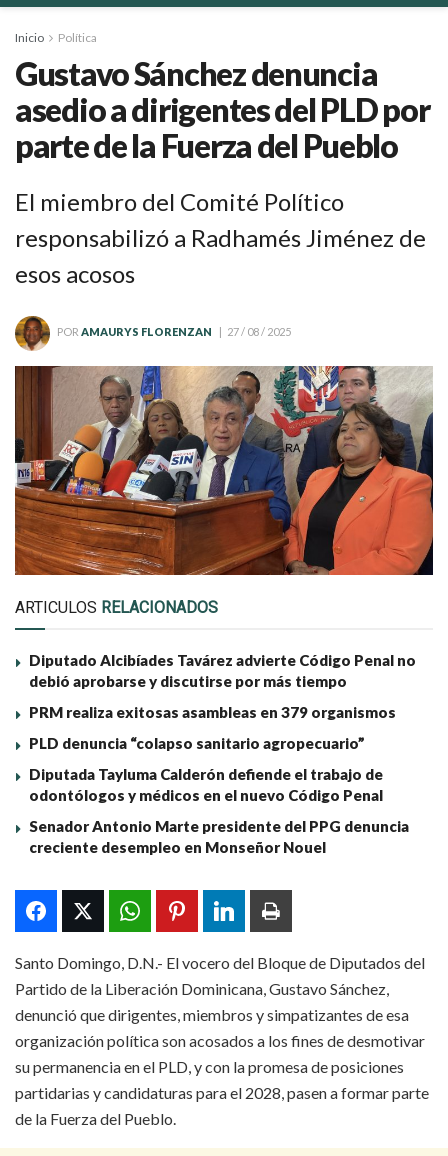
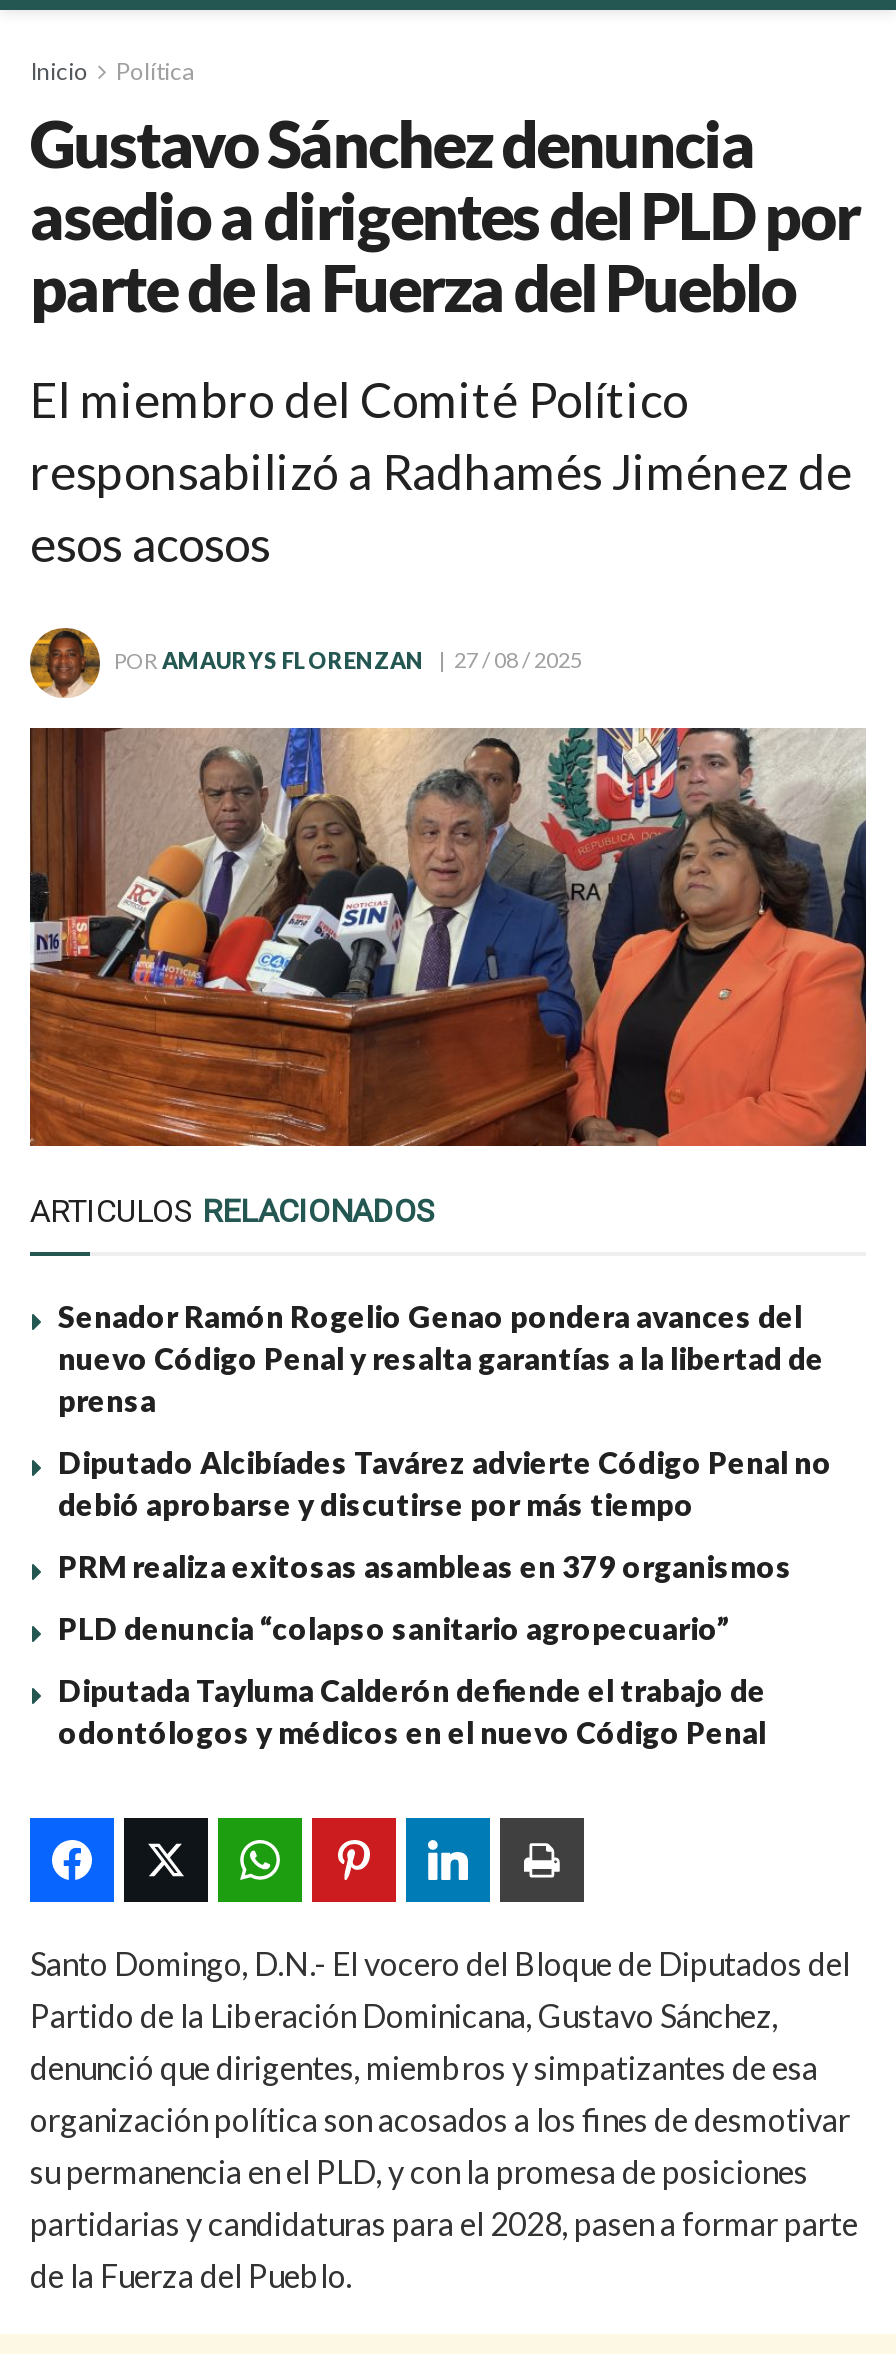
none -> [58,1298,824,1418] Senador Ramón Rogelio Genao pondera avances del | nuevo Código Penal y resalta garantías a la libertad de | prensa
moved [29,651,416,804] -> [58,1444,832,1750]: Diputado Alcibíades Tavárez advierte Código Penal no | debió aprobarse y discutirse por más tiempo | PRM realiza exitosas asambleas en 379 organismos | PLD denuncia “colapso sanitario agropecuario” | Diputada Tayluma Calderón defiende el trabajo de | odontólogos y médicos en el nuevo Código Penal
[29,817,409,856] Senador Antonio Marte presidente del PPG denuncia | creciente desempleo en Monseñor Nouel -> none

